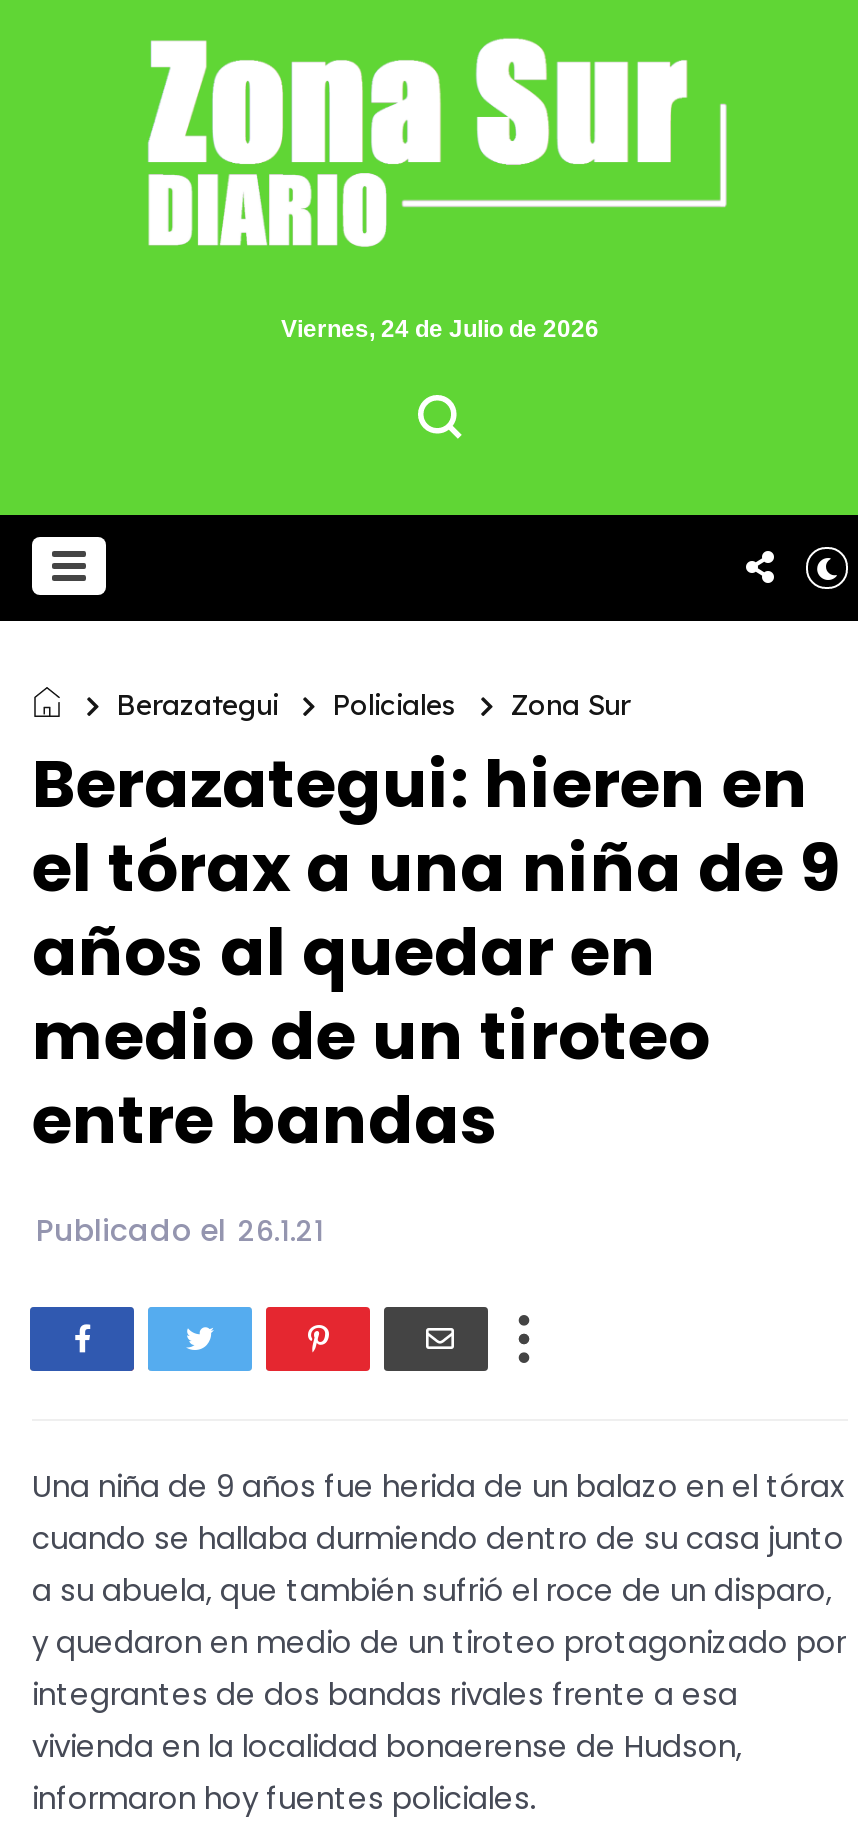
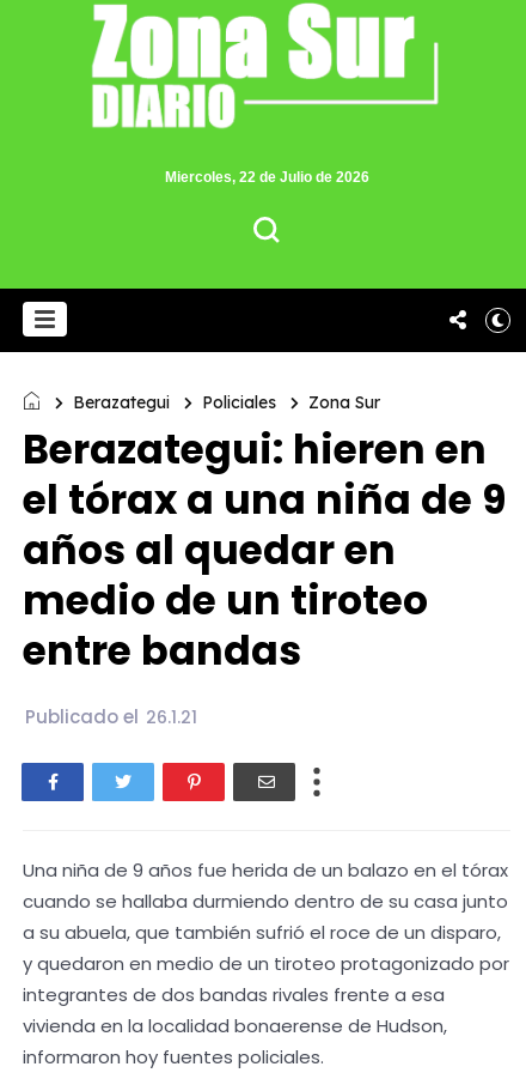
[281,315,599,343] Viernes, 24 de Julio de 2026 -> [164,169,369,186] Miercoles, 22 de Julio de 2026

